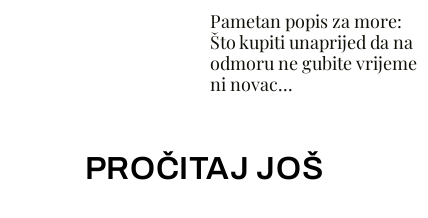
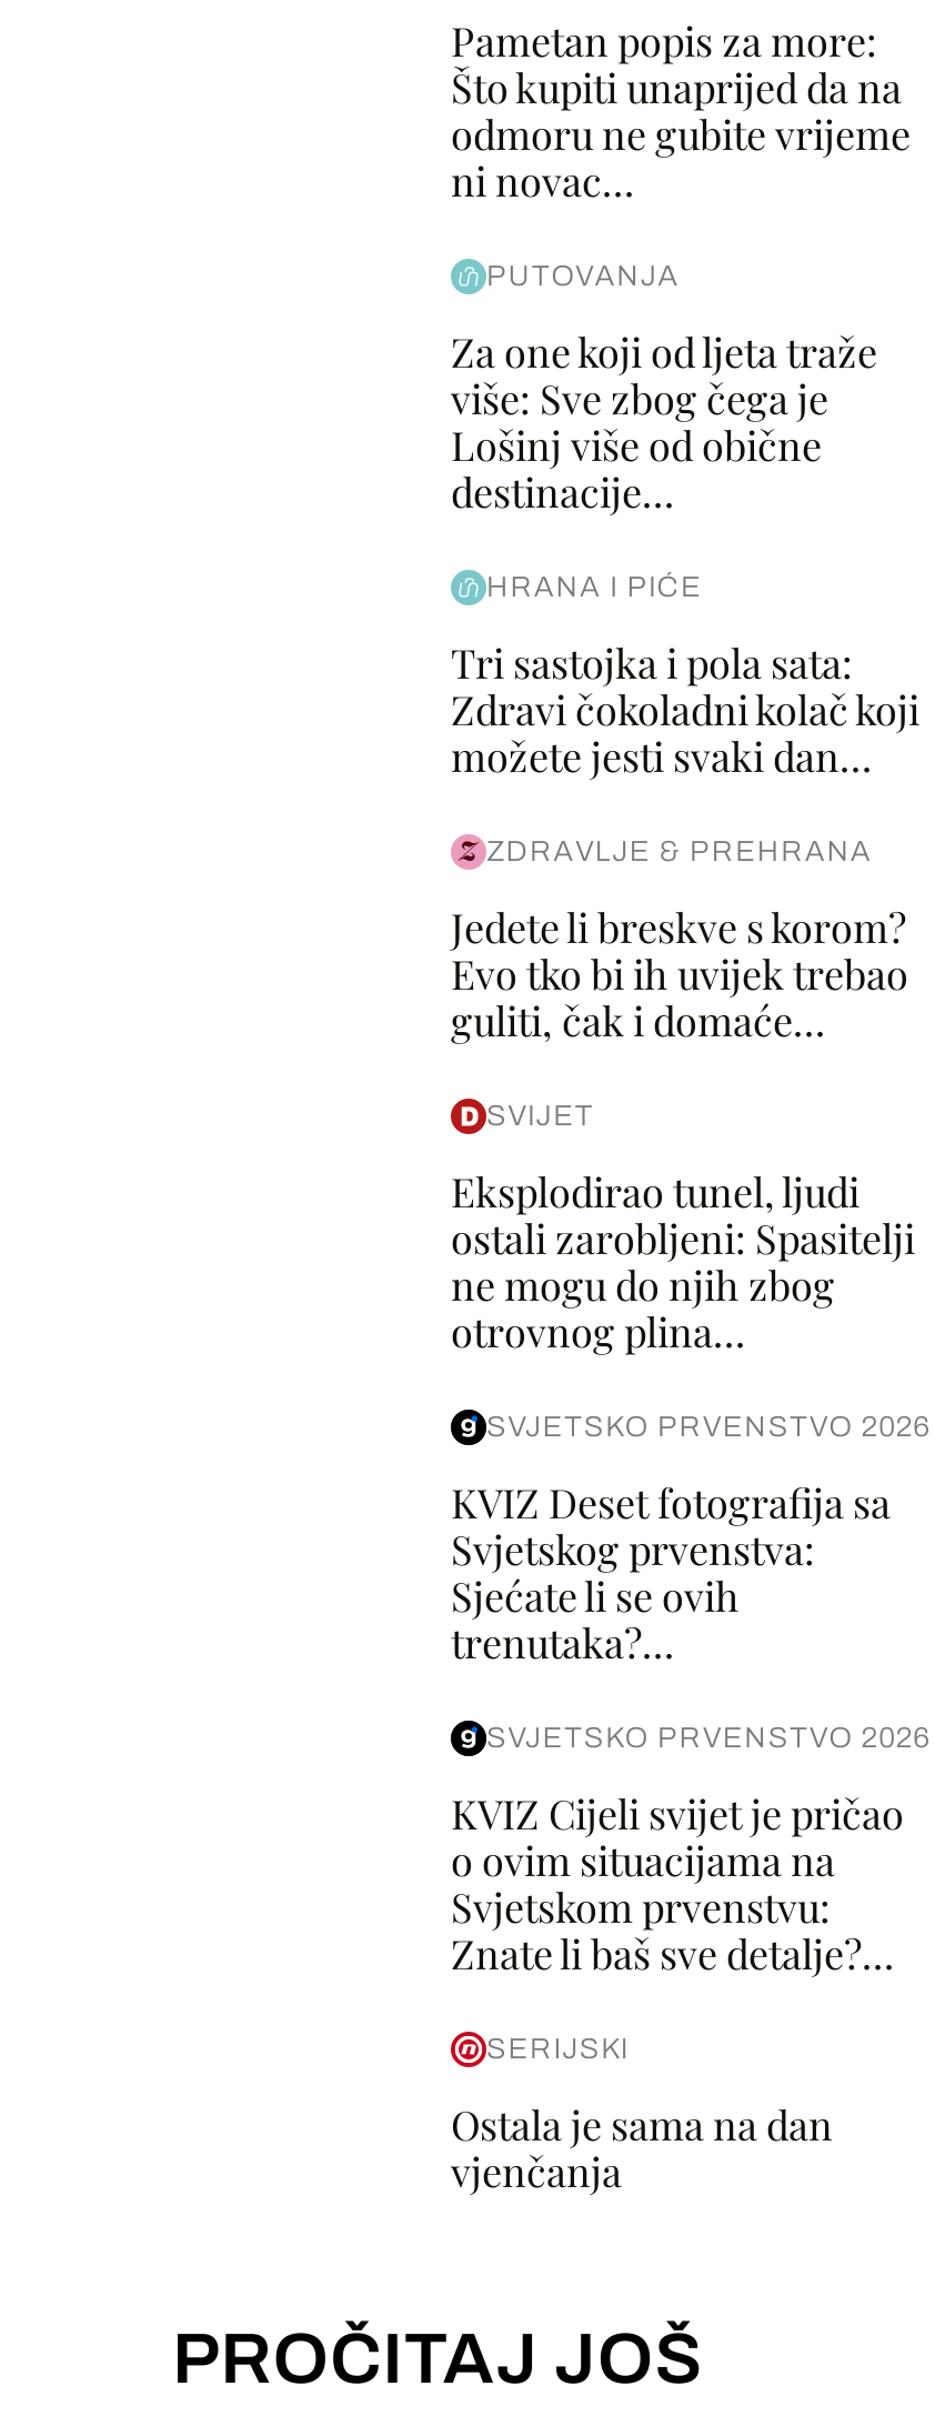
none -> [451,261,930,2198] PUTOVANJA | Za one koji od ljeta traže | više: Sve zbog čega je | Lošinj više od obične | destinacije... | HRANA I PIĆE | Tri sastojka i pola sata: | Zdravi čokoladni kolač koji | možete jesti svaki dan... | ZDRAVLJE & PREHRANA | Jedete li breskve s korom? | Evo tko bi ih uvijek trebao | guliti, čak i domaće... | SVIJET | Eksplodirao tunel, ljudi | ostali zarobljeni: Spasitelji | ne mogu do njih zbog | otrovnog plina... | SVJETSKO PRVENSTVO 2026 | KVIZ Deset fotografija sa | Svjetskog prvenstva: | Sjećate li se ovih | trenutaka?... | SVJETSKO PRVENSTVO 2026 | KVIZ Cijeli svijet je pričao | o ovim situacijama na | Svjetskom prvenstvu: | Znate li baš sve detalje?... | SERIJSKI | Ostala je sama na dan | vjenčanja

